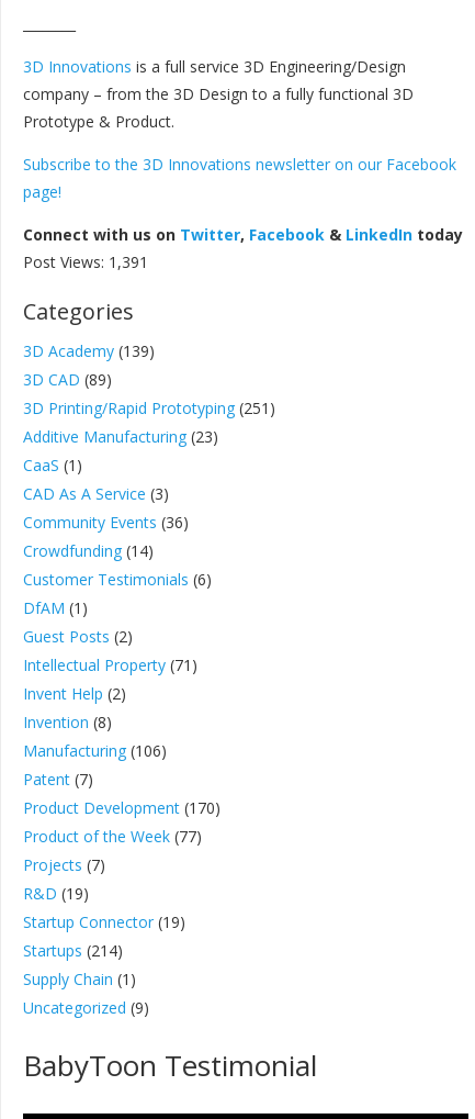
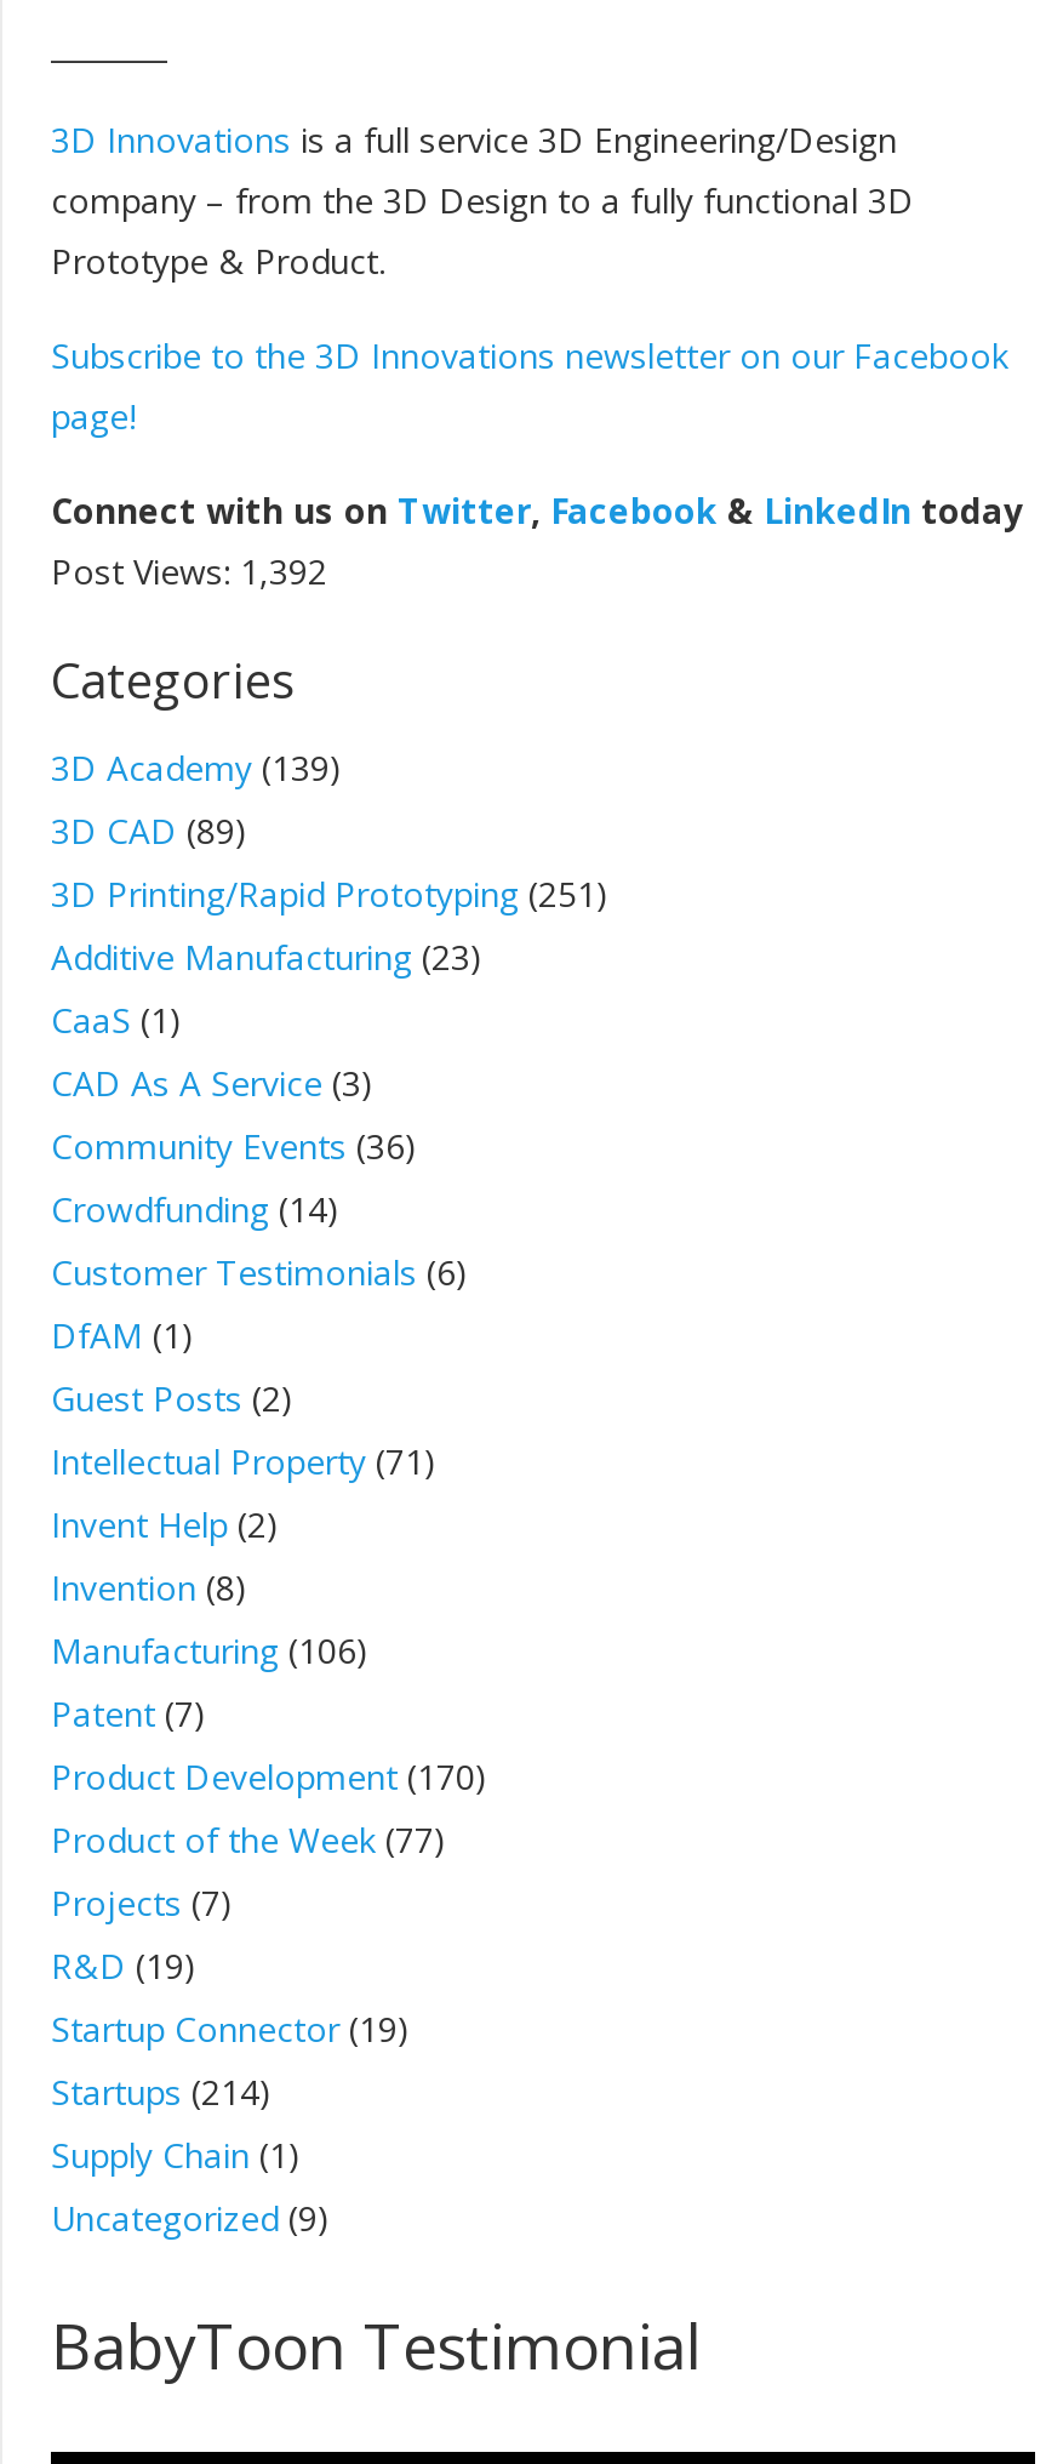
[23,251,148,272] Post Views: 1,391 -> [51,548,327,594] Post Views: 1,392

